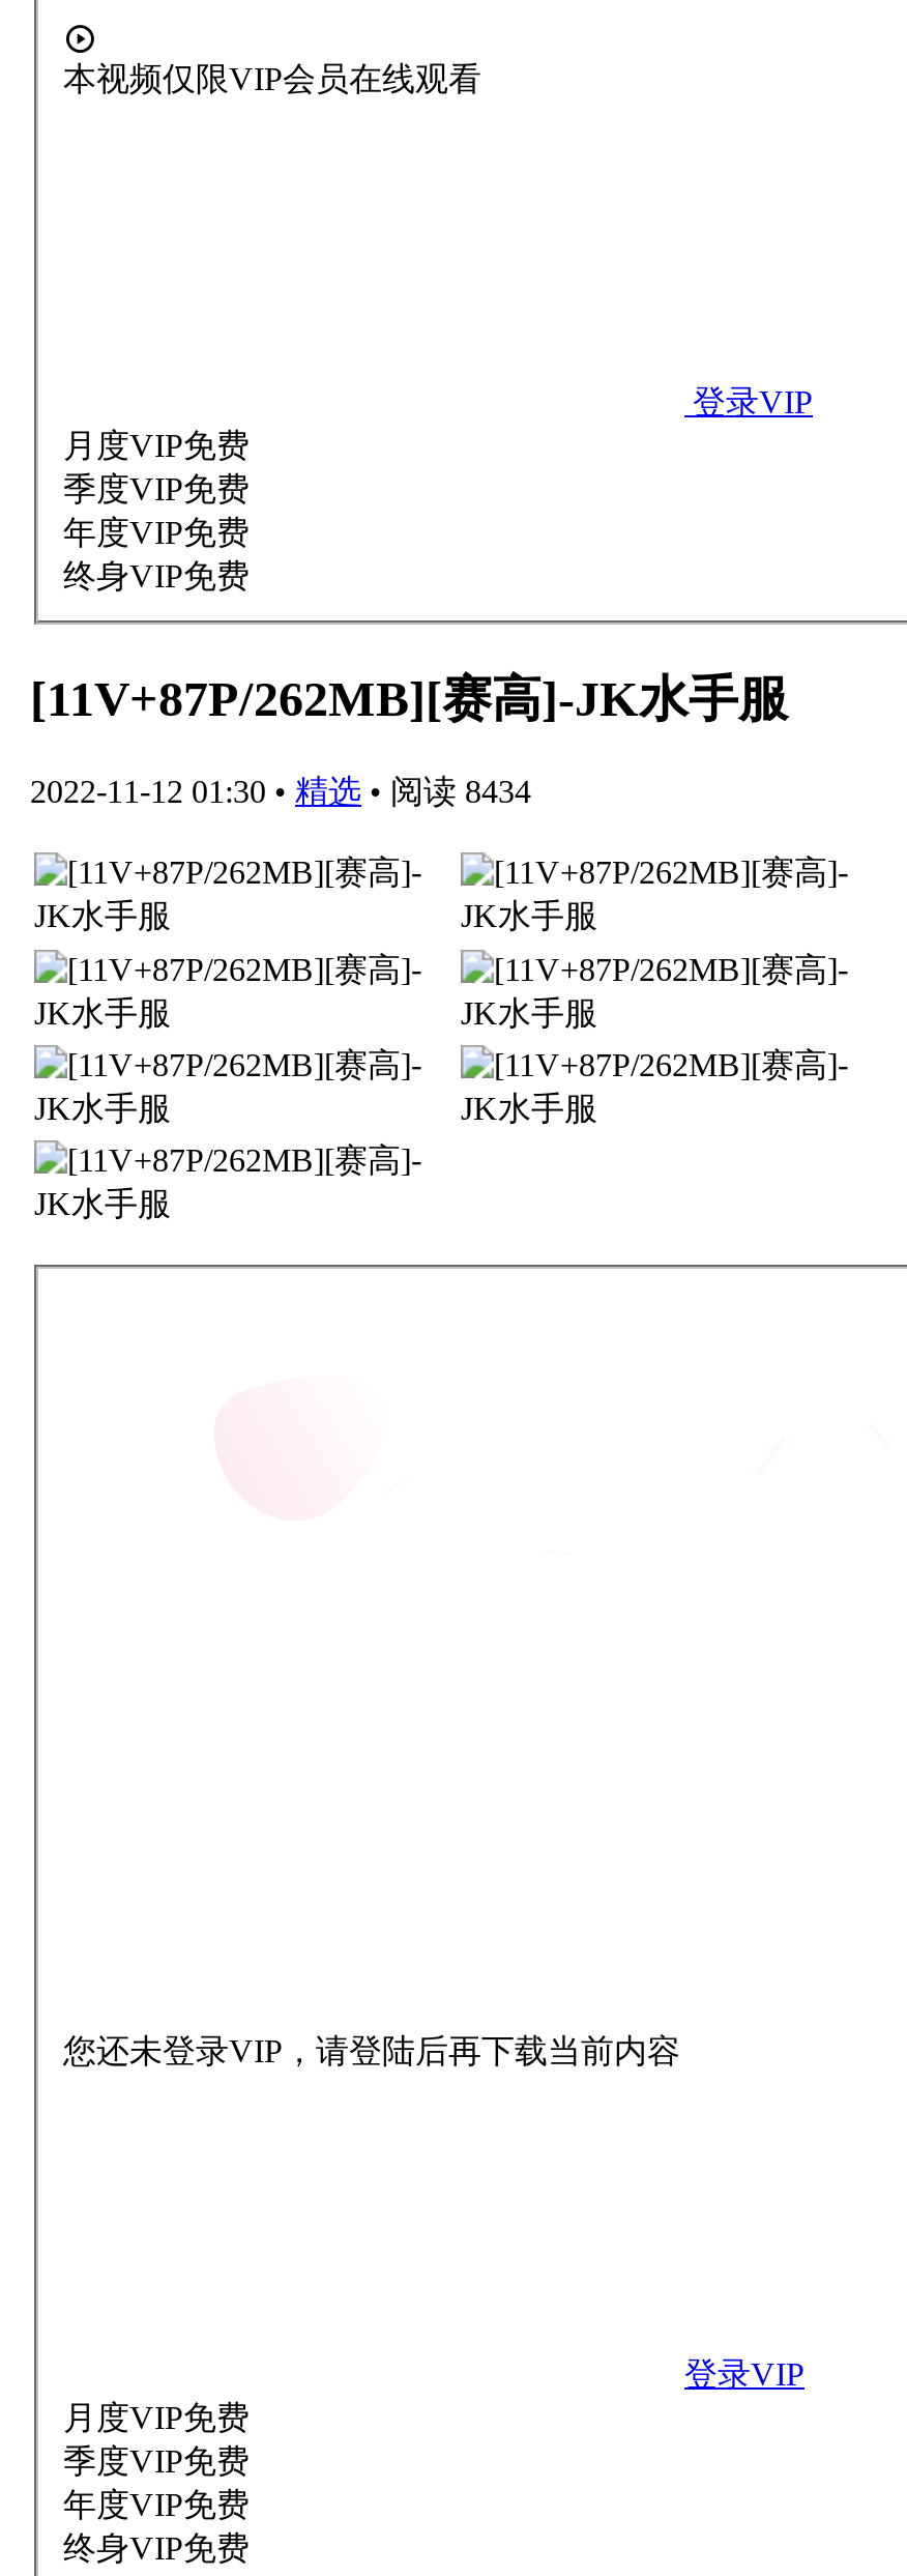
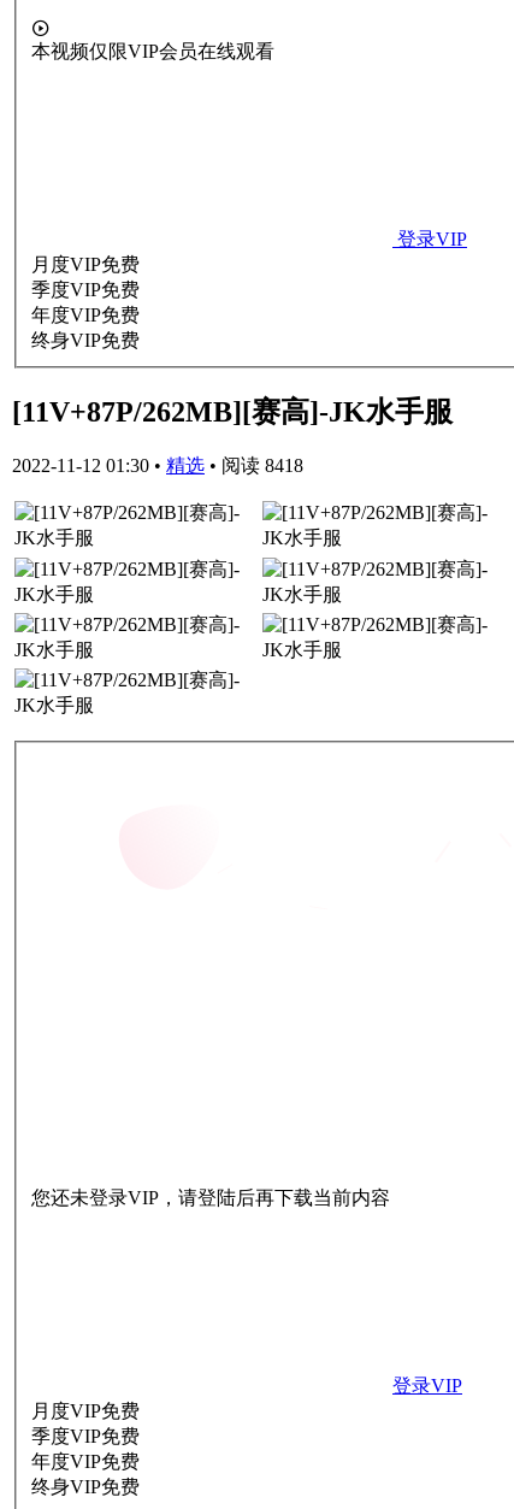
[30,775,531,810] 2022-11-12 01:30 • 精选 • 阅读 8434 -> [12,456,303,476] 2022-11-12 01:30 • 精选 • 阅读 8418

